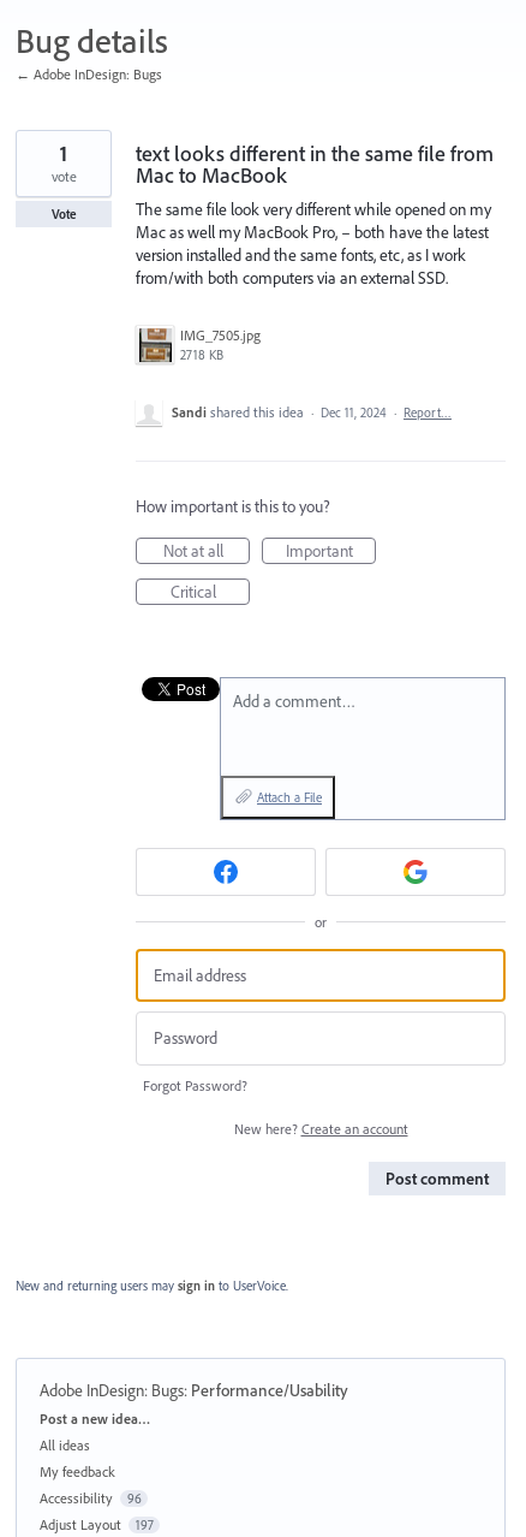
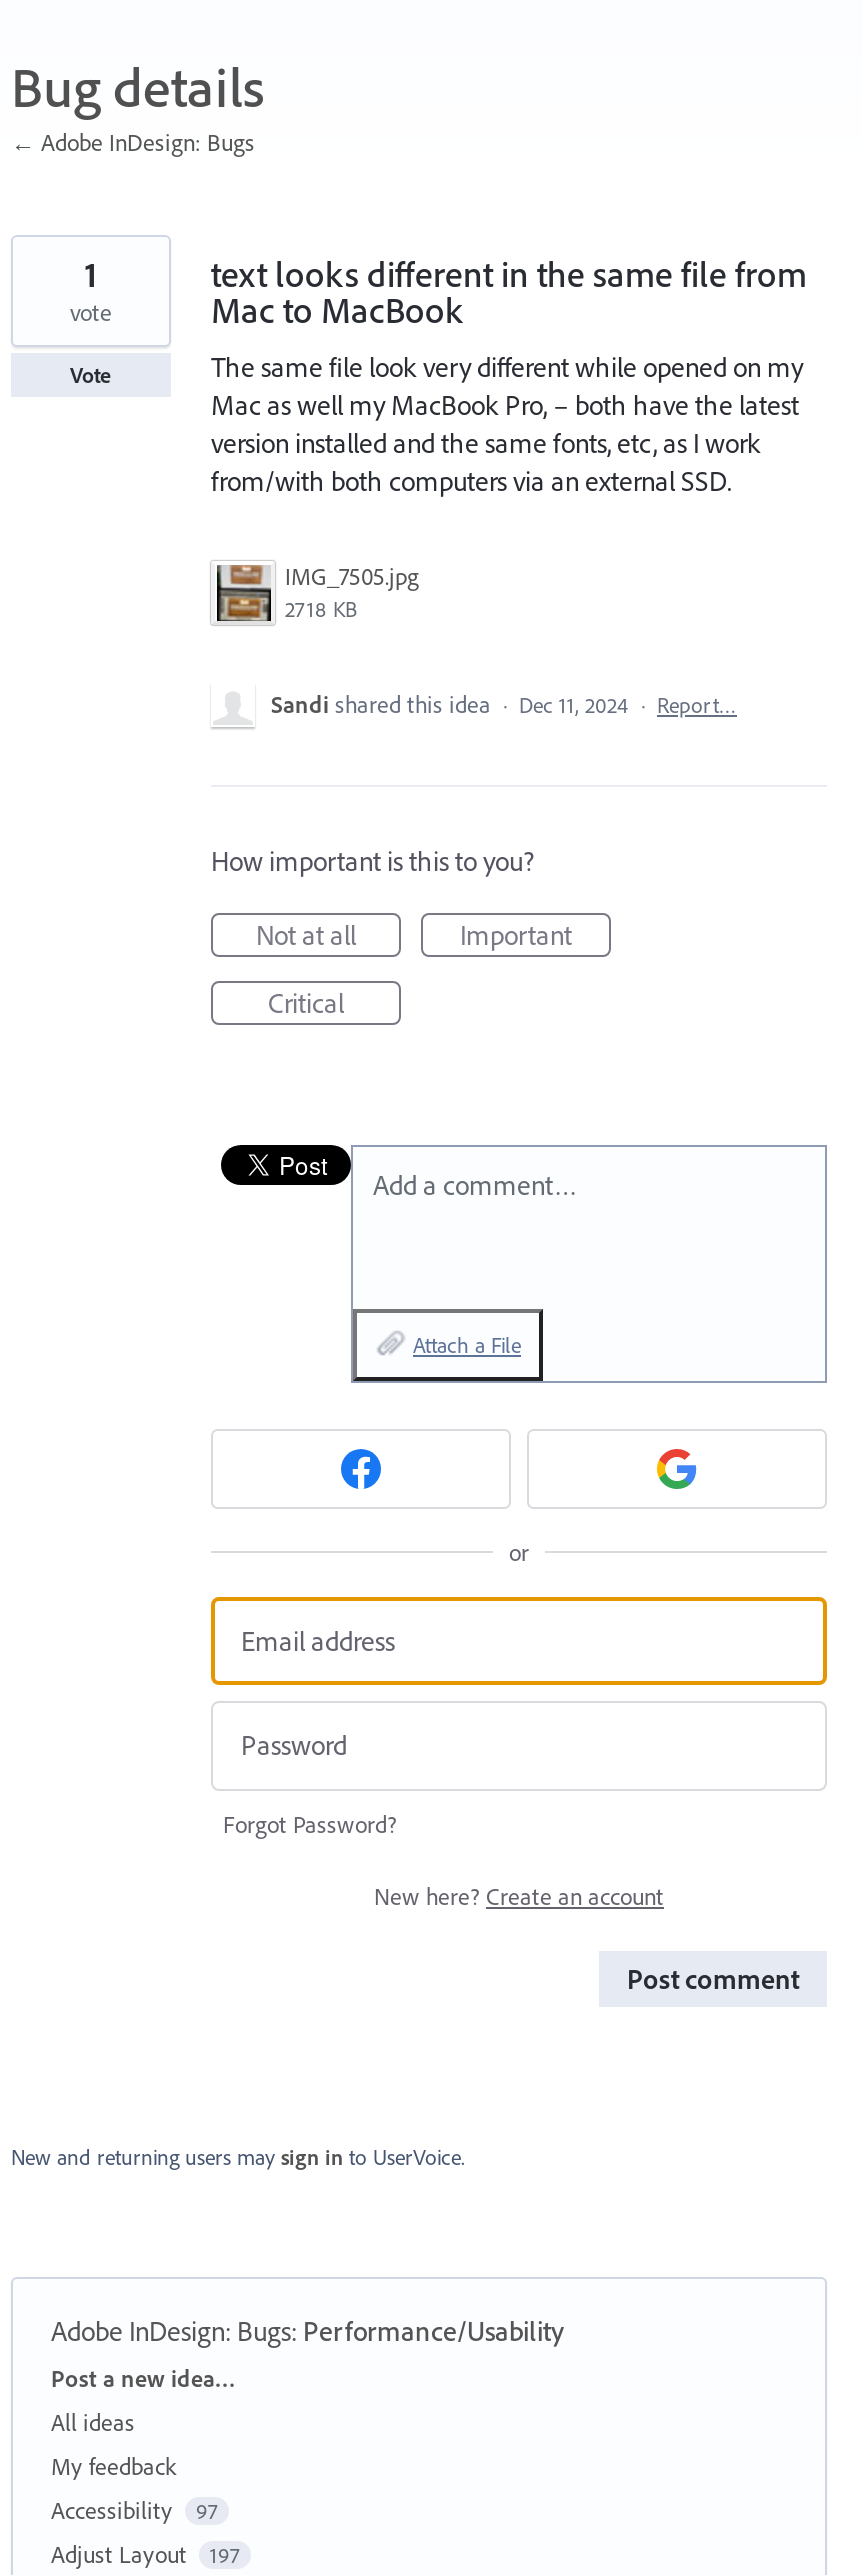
[40,1489,141,1507] Accessibility 96 -> [51,2494,218,2524] Accessibility 97

